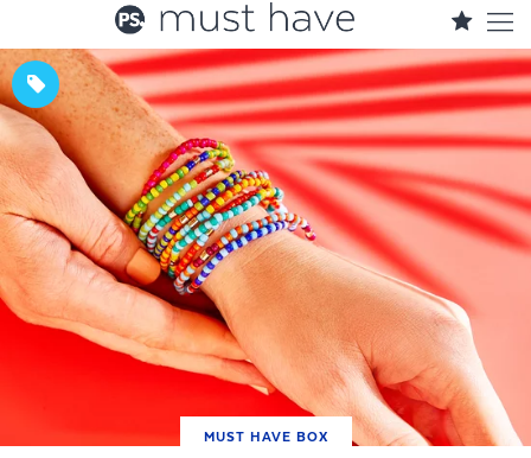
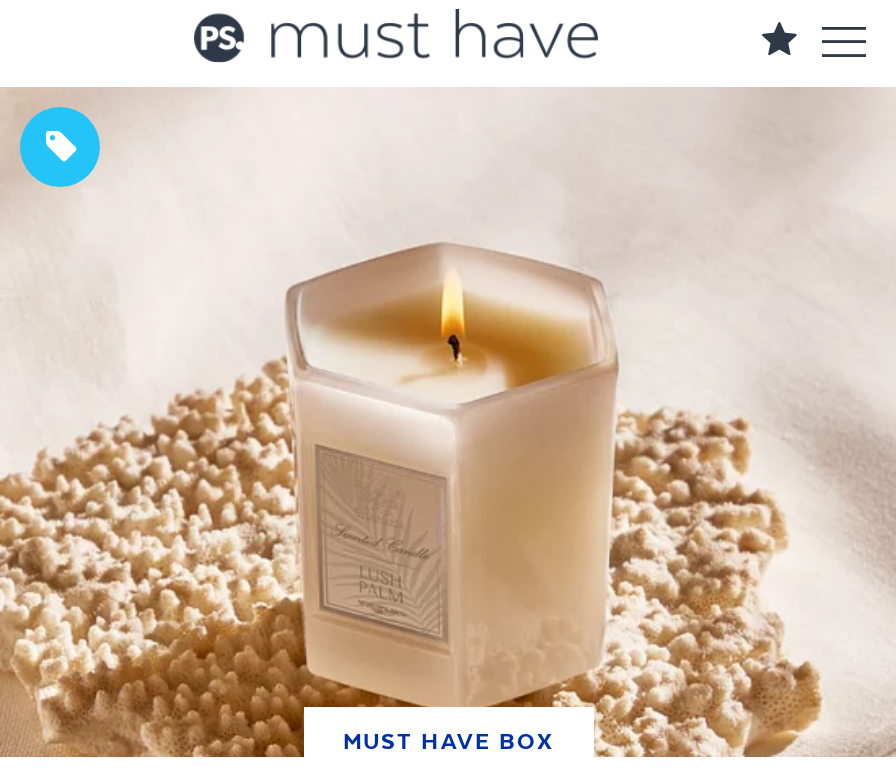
[4,47,527,447] [image] -> [6,87,890,759] [image]

